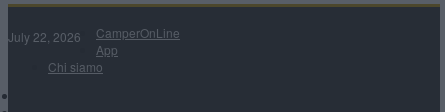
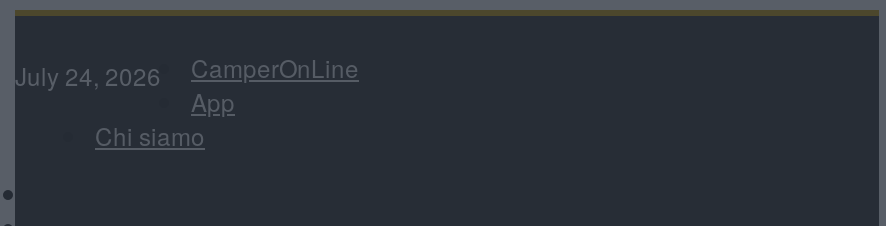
[8,24,180,45] July 22, 2026 CamperOnLine -> [15,50,359,92] July 24, 2026 CamperOnLine

